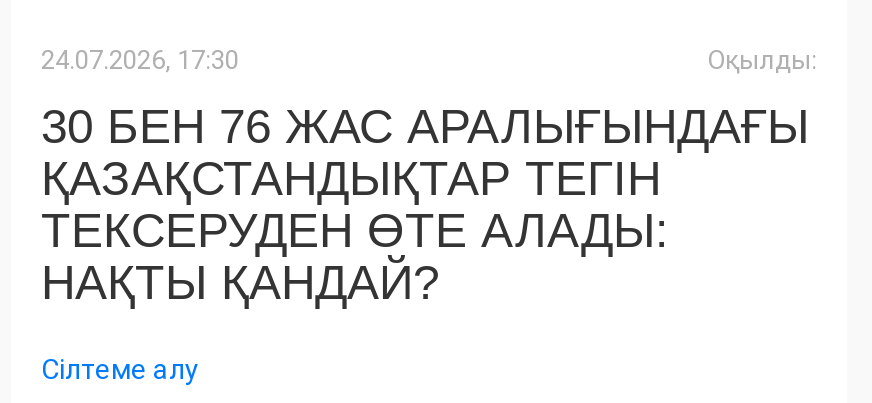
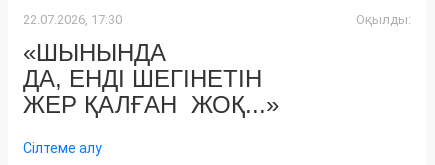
[41,45,239,75] 24.07.2026, 17:30 -> [23,12,122,27] 22.07.2026, 17:30
[41,99,809,309] 30 БЕН 76 ЖАС АРАЛЫҒЫНДАҒЫ | ҚАЗАҚСТАНДЫҚТАР ТЕГІН | ТЕКСЕРУДЕН ӨТЕ АЛАДЫ: | НАҚТЫ ҚАНДАЙ? -> [23,39,279,118] «ШЫНЫНДА | ДА, ЕНДІ ШЕГІНЕТІН | ЖЕР ҚАЛҒАН ЖОҚ...»

